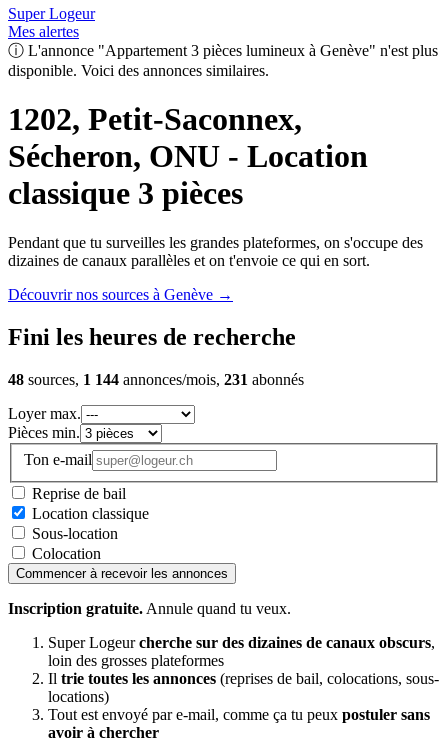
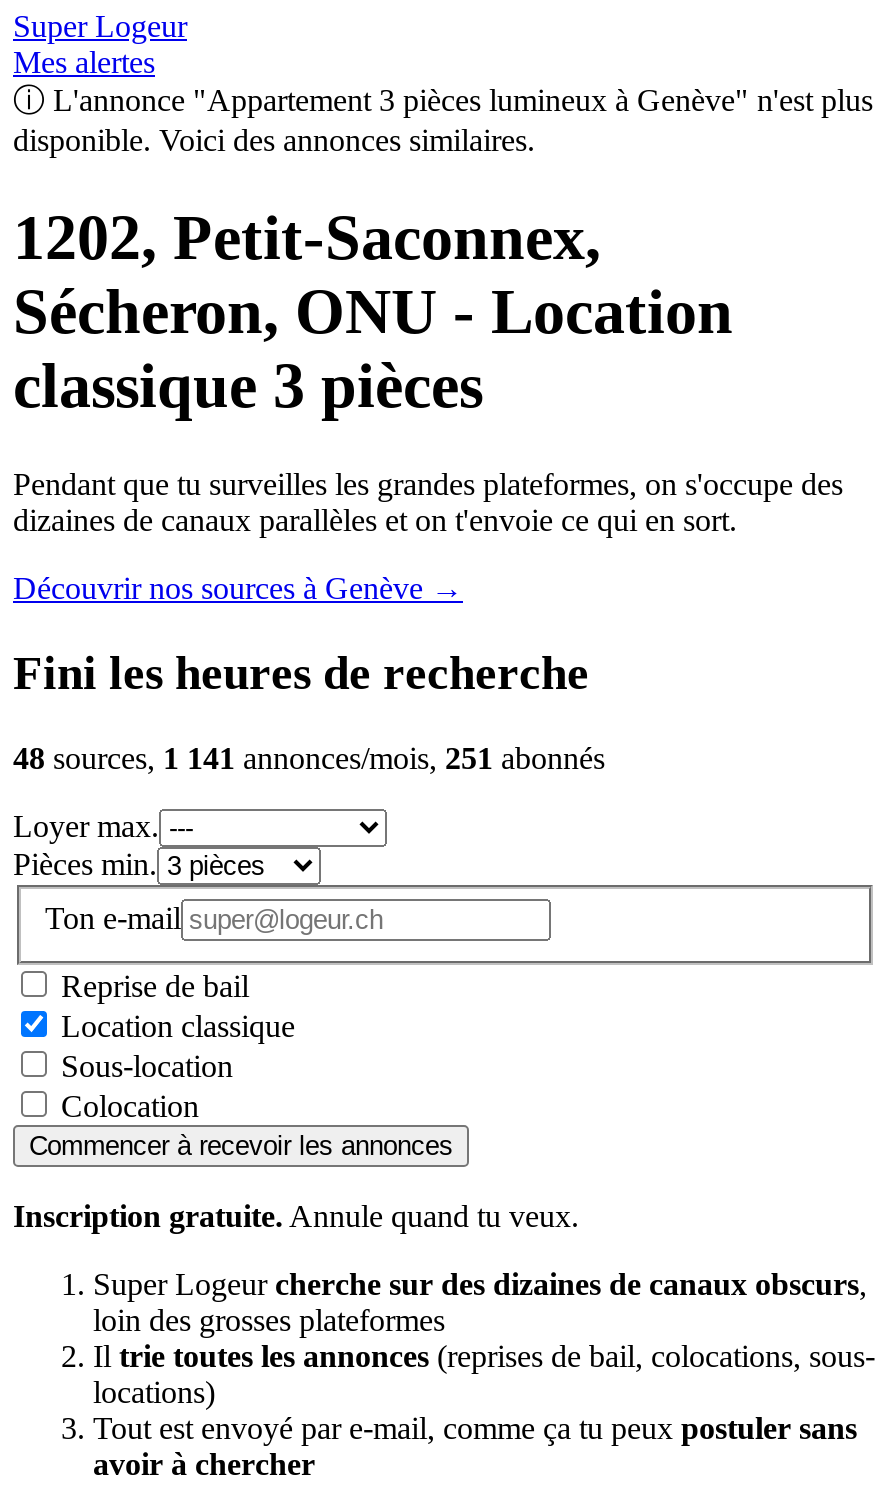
[8,371,304,388] 48 sources, 1 144 annonces/mois, 231 abonnés -> [13,740,605,774] 48 sources, 1 141 annonces/mois, 251 abonnés

